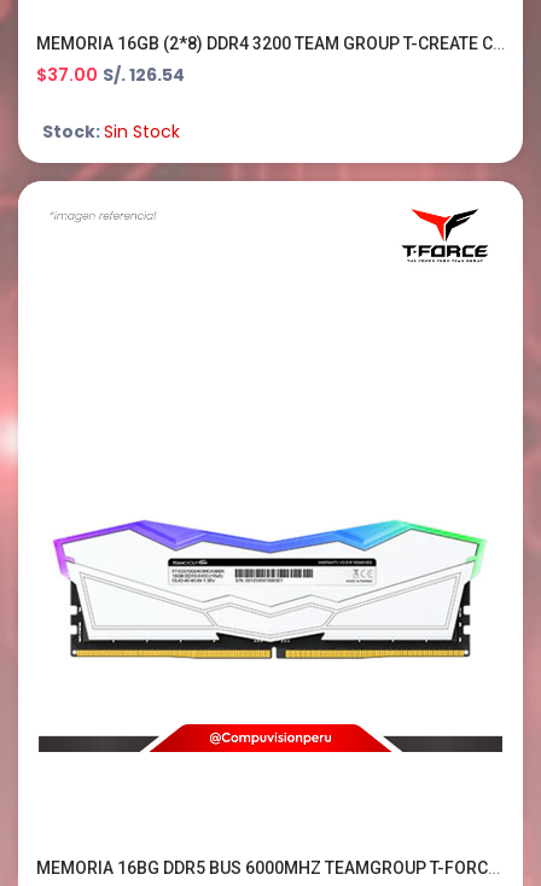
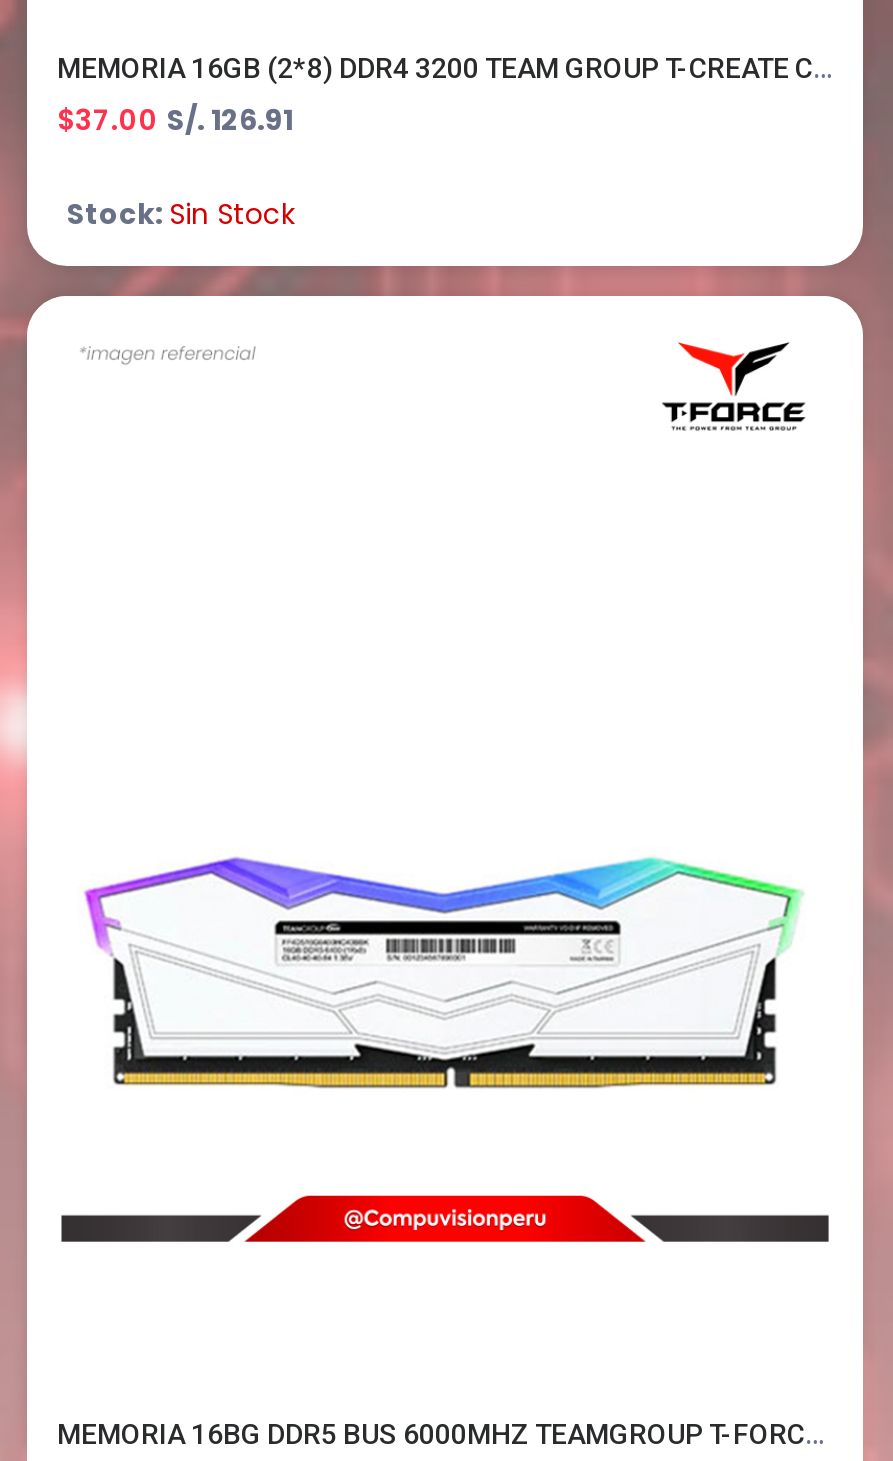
[36,62,185,87] $37.00 S/. 126.54 -> [57,99,293,139] $37.00 S/. 126.91

